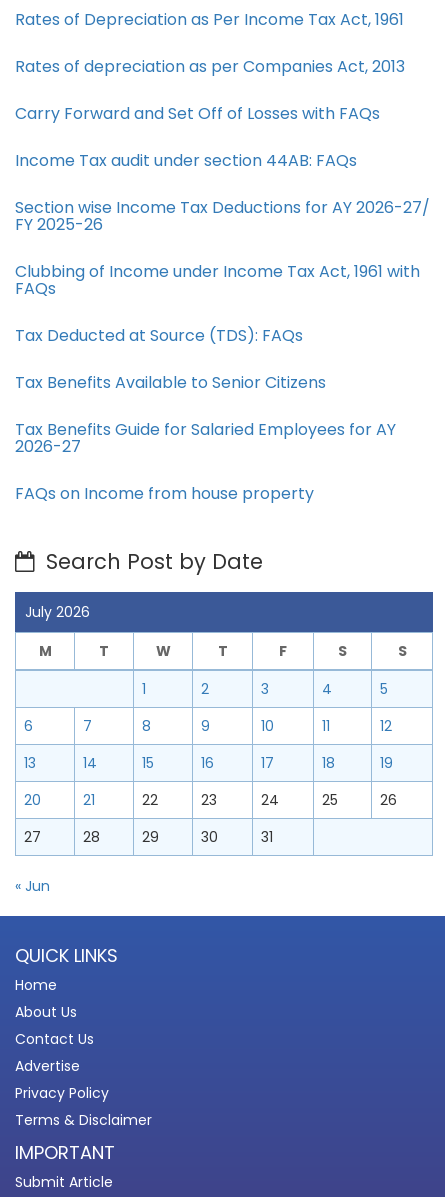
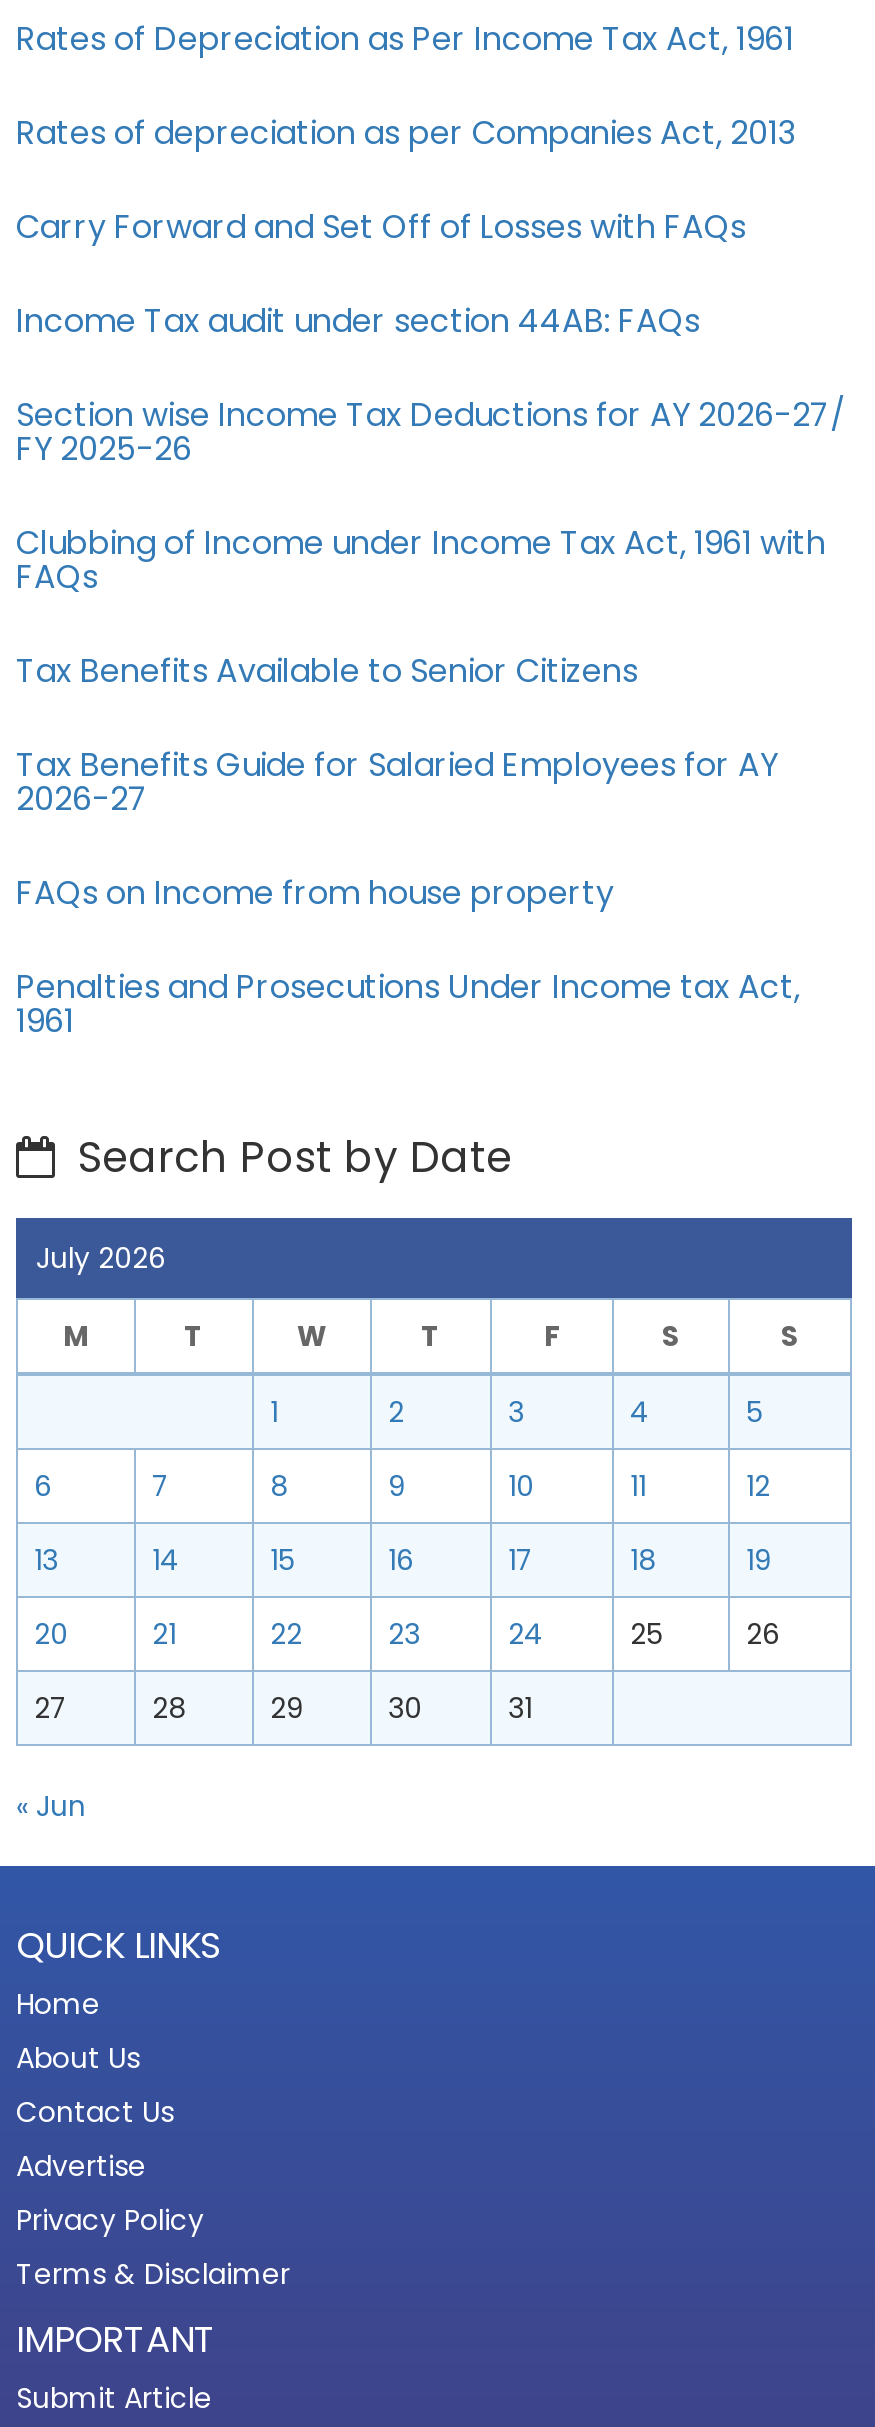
[15,324,303,347] Tax Deducted at Source (TDS): FAQs -> none
moved [15,371,396,505] -> [16,648,778,916]: Tax Benefits Available to Senior Citizens | Tax Benefits Guide for Salaried Employees for AY | 2026-27 | FAQs on Income from house property
none -> [16,964,800,1044] Penalties and Prosecutions Under Income tax Act, | 1961

